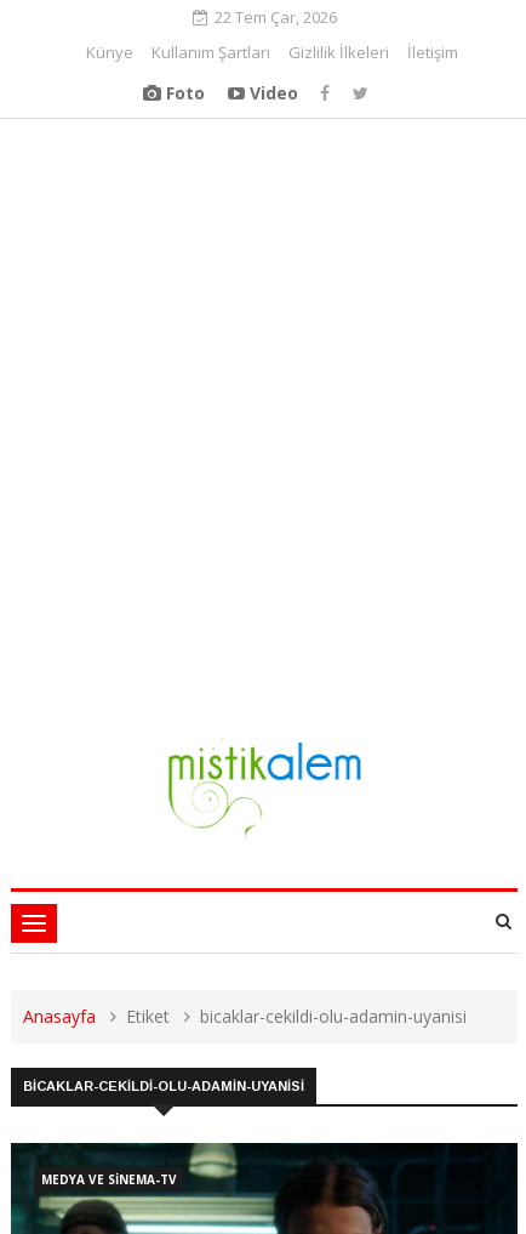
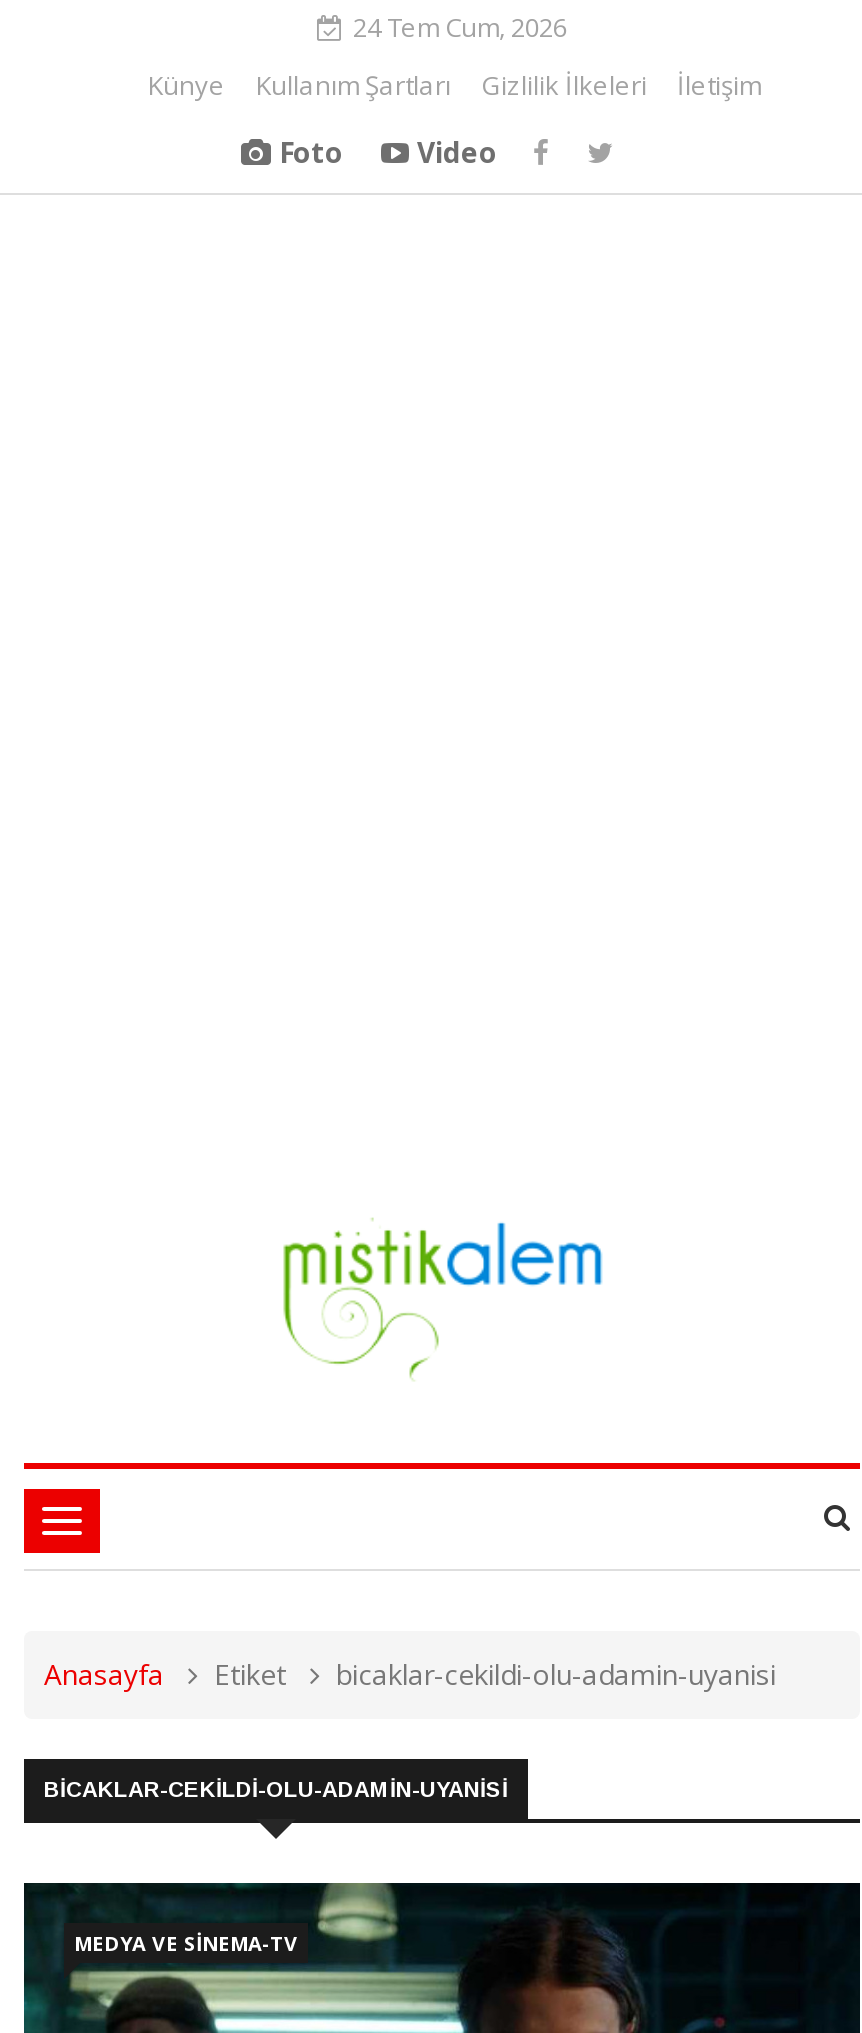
[214,6,336,28] 22 Tem Çar, 2026 -> [353,9,567,45] 24 Tem Cum, 2026

